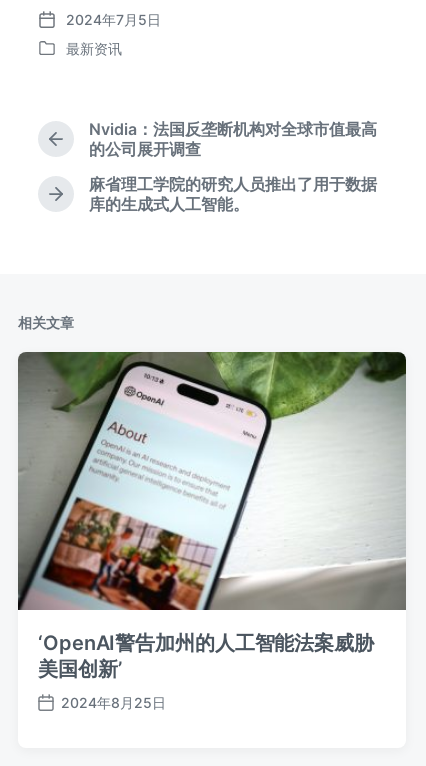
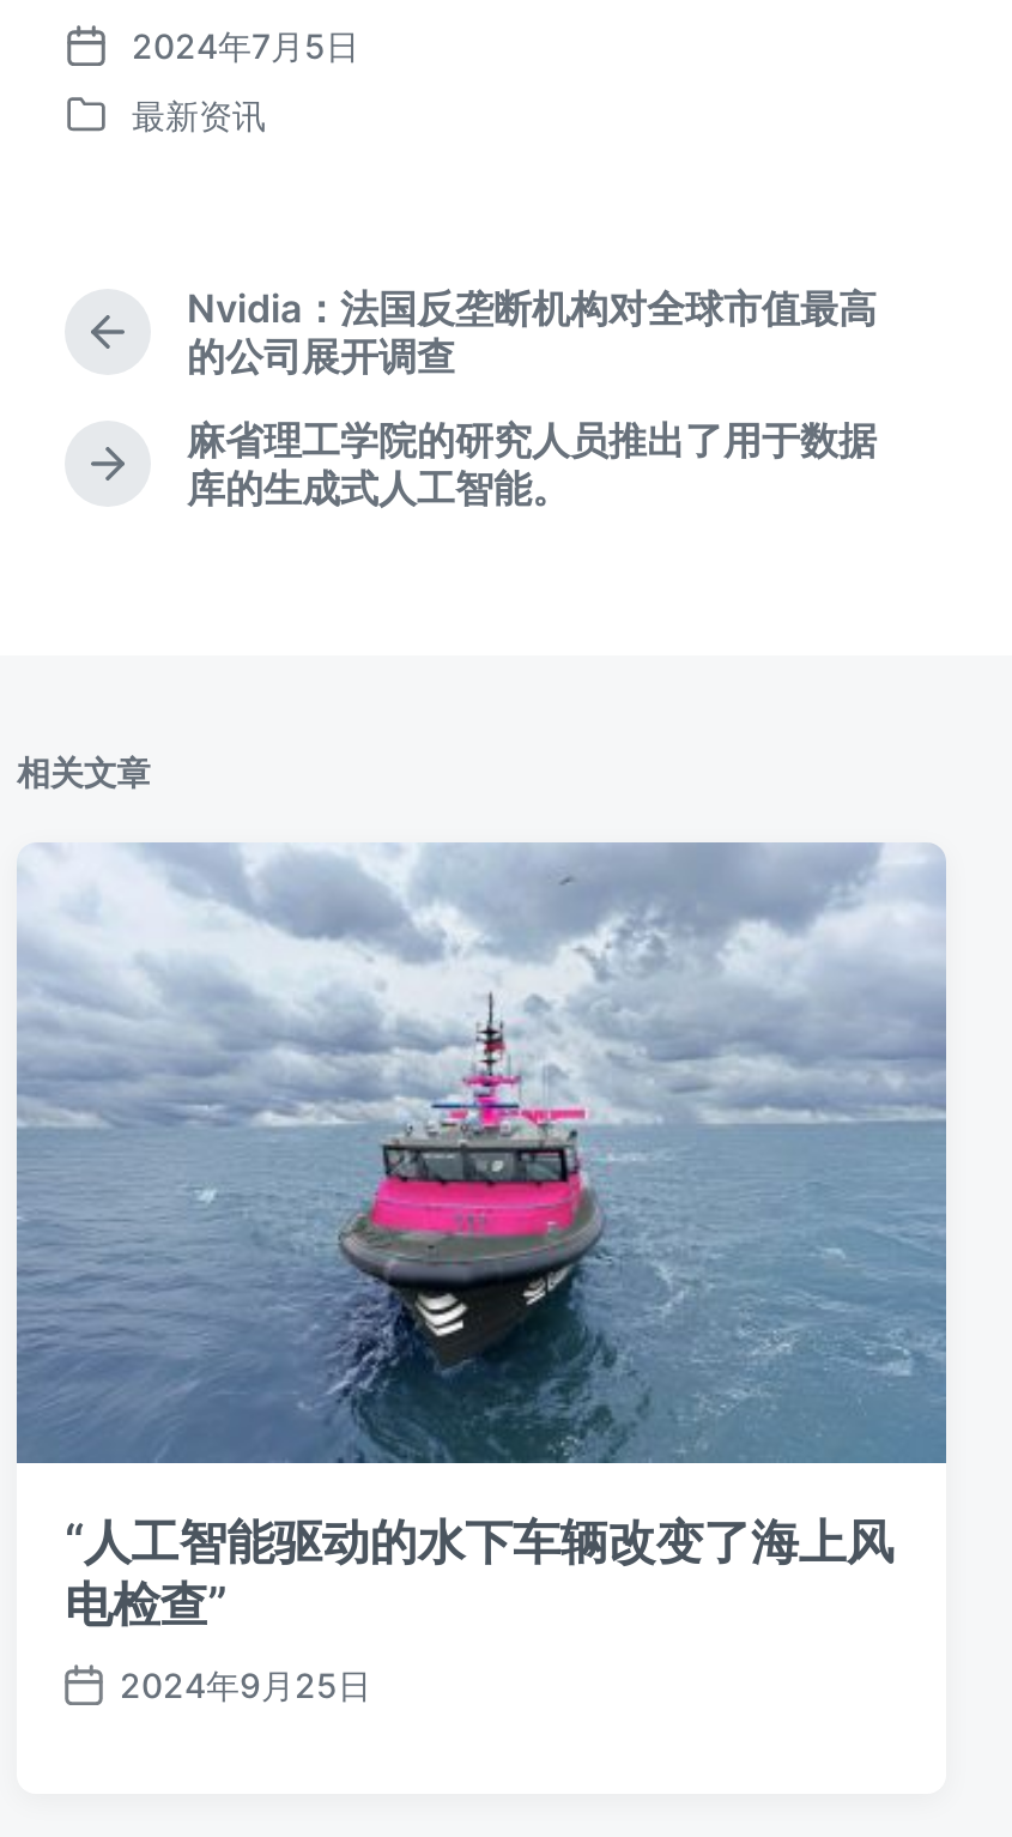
[17,351,407,681] [image] | ‘OpenAI警告加州的人工智能法案威胁 | 美国创新’ -> [14,842,946,1634] [image] | “人工智能驱动的水下车辆改变了海上风 | 电检查”
[61,694,166,711] 2024年8月25日 -> [120,1665,371,1706] 2024年9月25日

